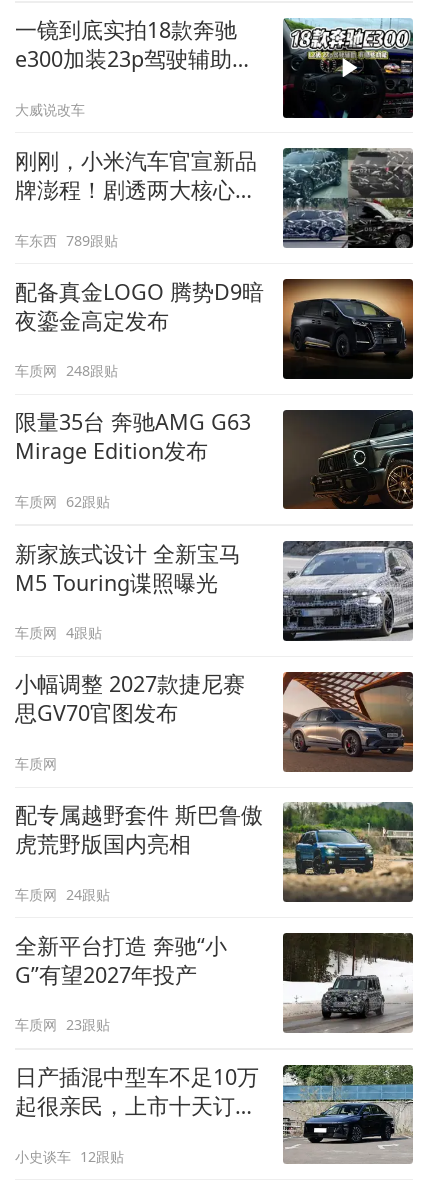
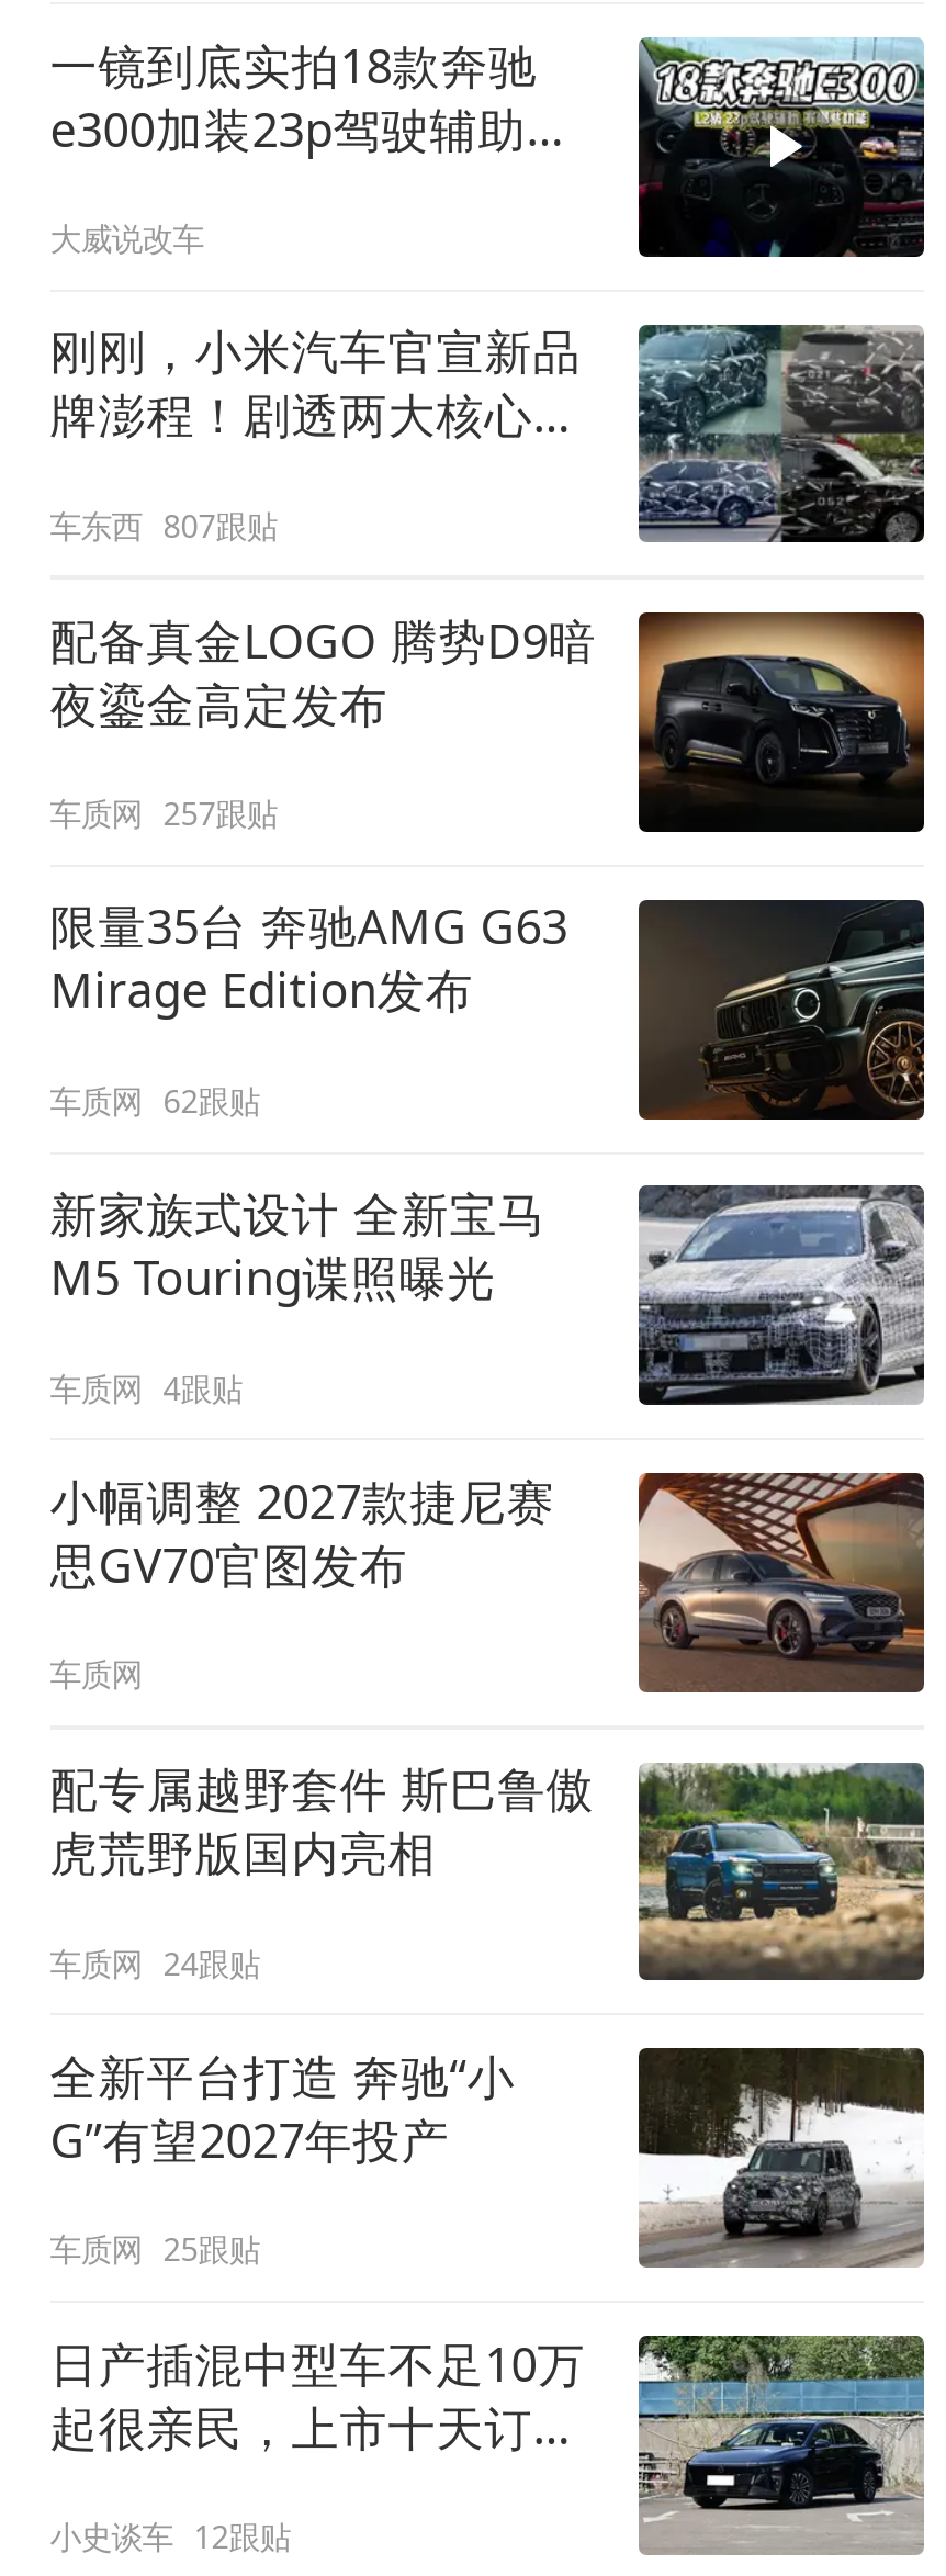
[15,230,118,249] 车东西 789跟贴 -> [50,504,277,545] 车东西 807跟贴
[15,361,118,380] 车质网 248跟贴 -> [50,793,277,835] 车质网 257跟贴
[15,1015,110,1034] 车质网 23跟贴 -> [50,2229,260,2270] 车质网 25跟贴

